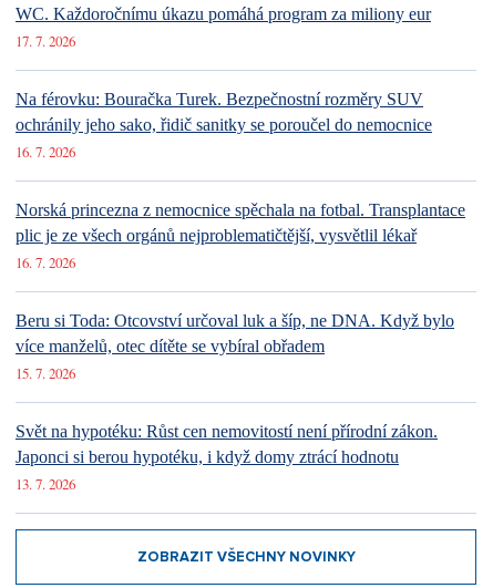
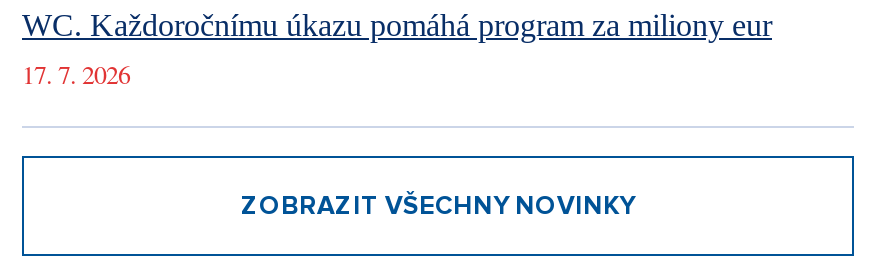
[16,90,465,494] Na férovku: Bouračka Turek. Bezpečnostní rozměry SUV | ochránily jeho sako, řidič sanitky se poroučel do nemocnice | 16. 7. 2026 | Norská princezna z nemocnice spěchala na fotbal. Transplantace | plic je ze všech orgánů nejproblematičtější, vysvětlil lékař | 16. 7. 2026 | Beru si Toda: Otcovství určoval luk a šíp, ne DNA. Když bylo | více manželů, otec dítěte se vybíral obřadem | 15. 7. 2026 | Svět na hypotéku: Růst cen nemovitostí není přírodní zákon. | Japonci si berou hypotéku, i když domy ztrácí hodnotu | 13. 7. 2026 -> none

